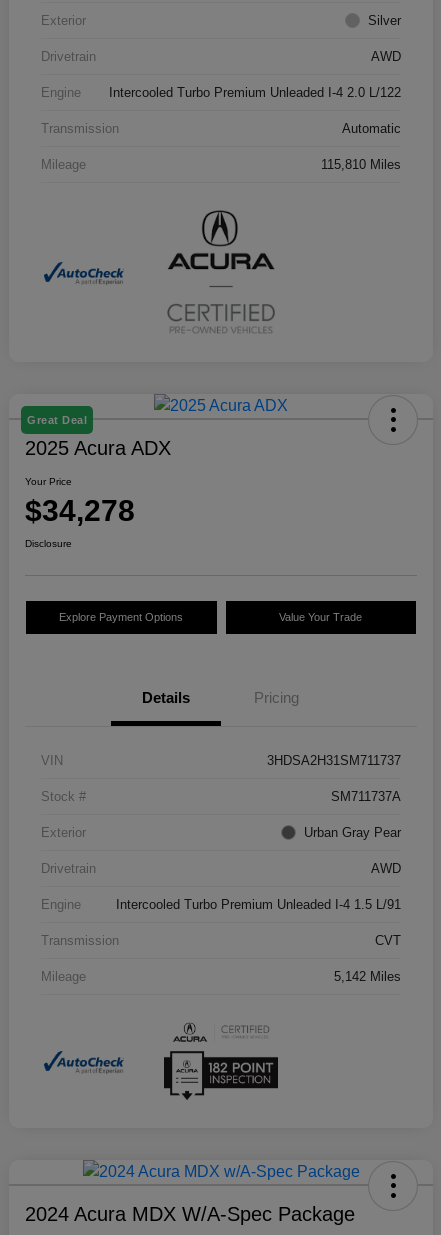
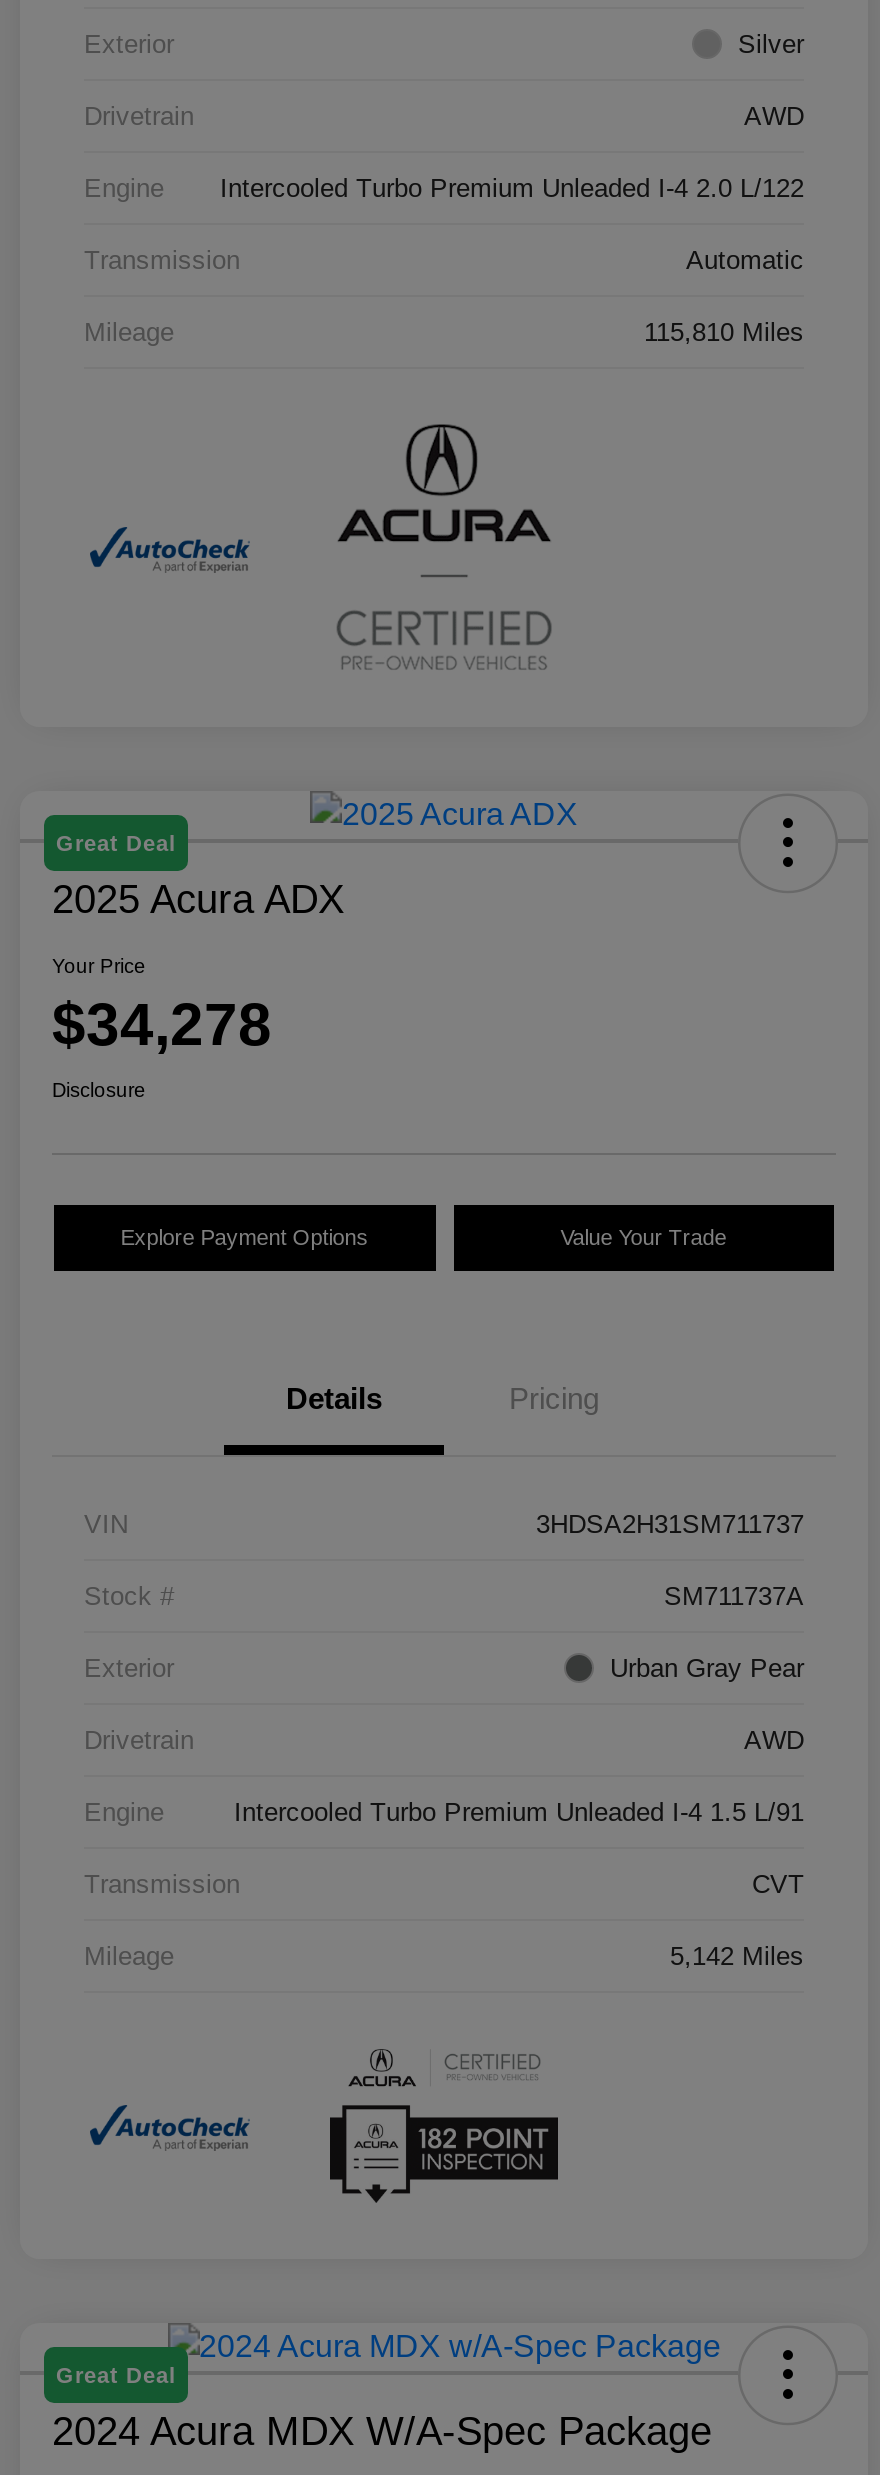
none -> [56,2363,176,2387] Great Deal

